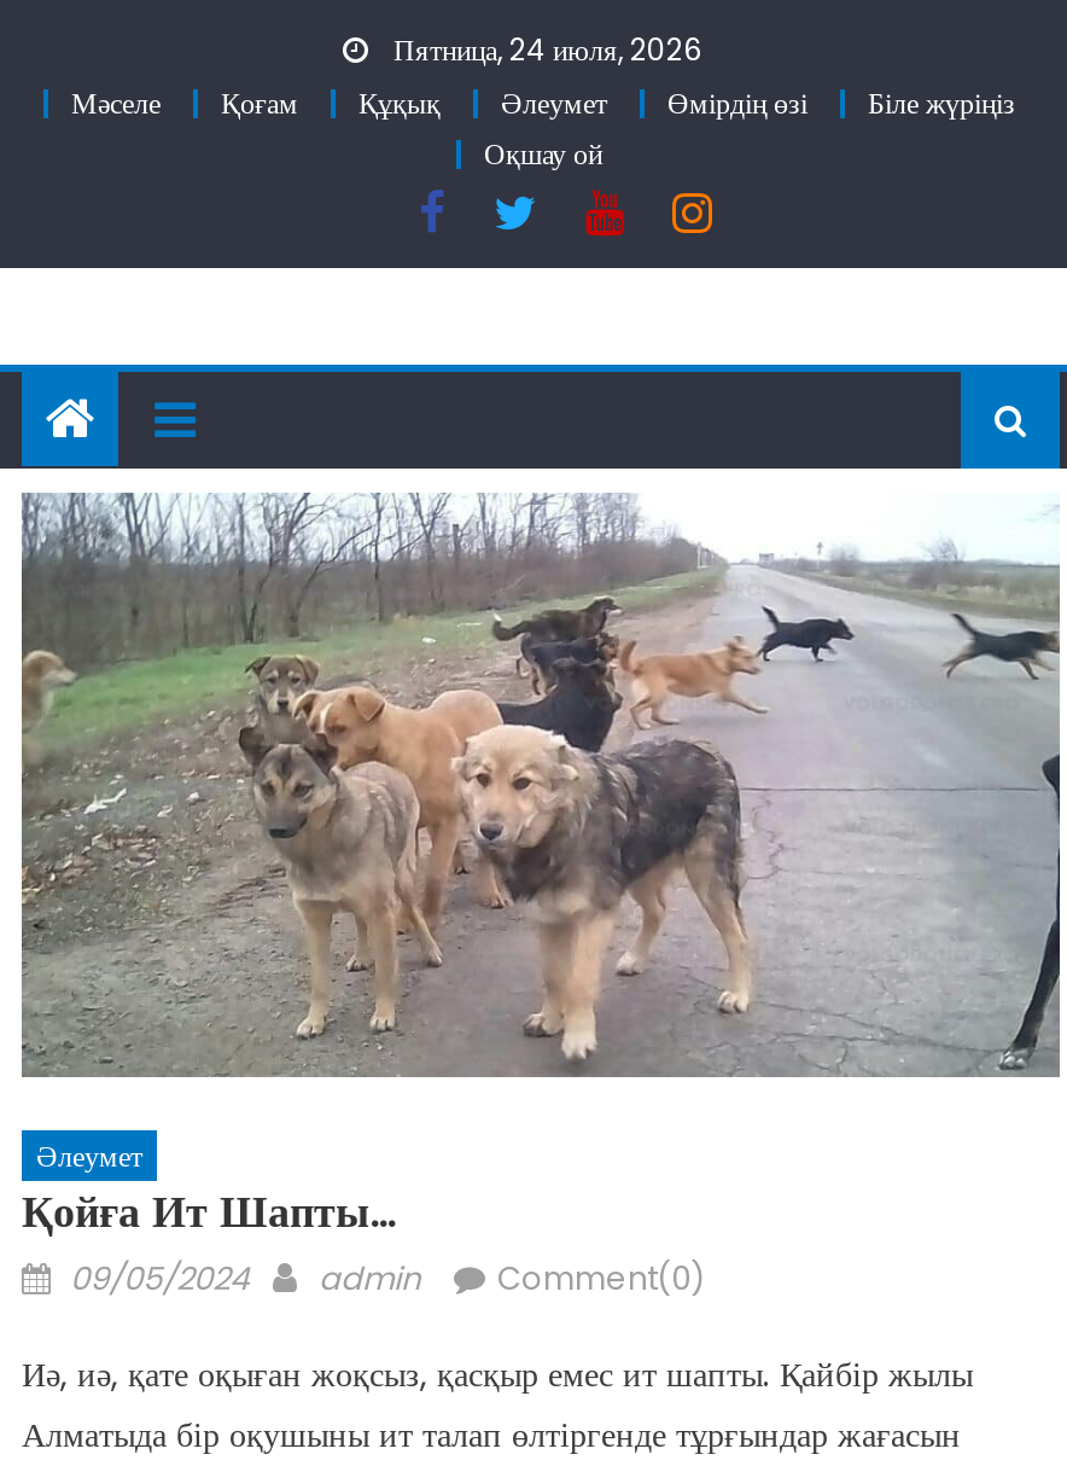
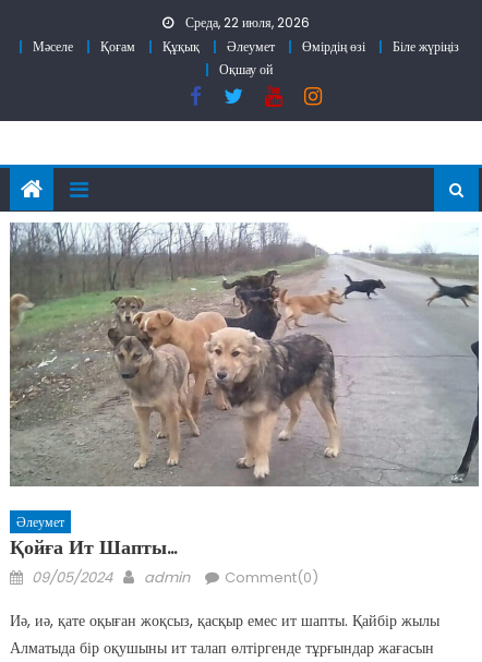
[386,29,702,70] Пятница, 24 июля, 2026 -> [182,13,310,32] Среда, 22 июля, 2026

